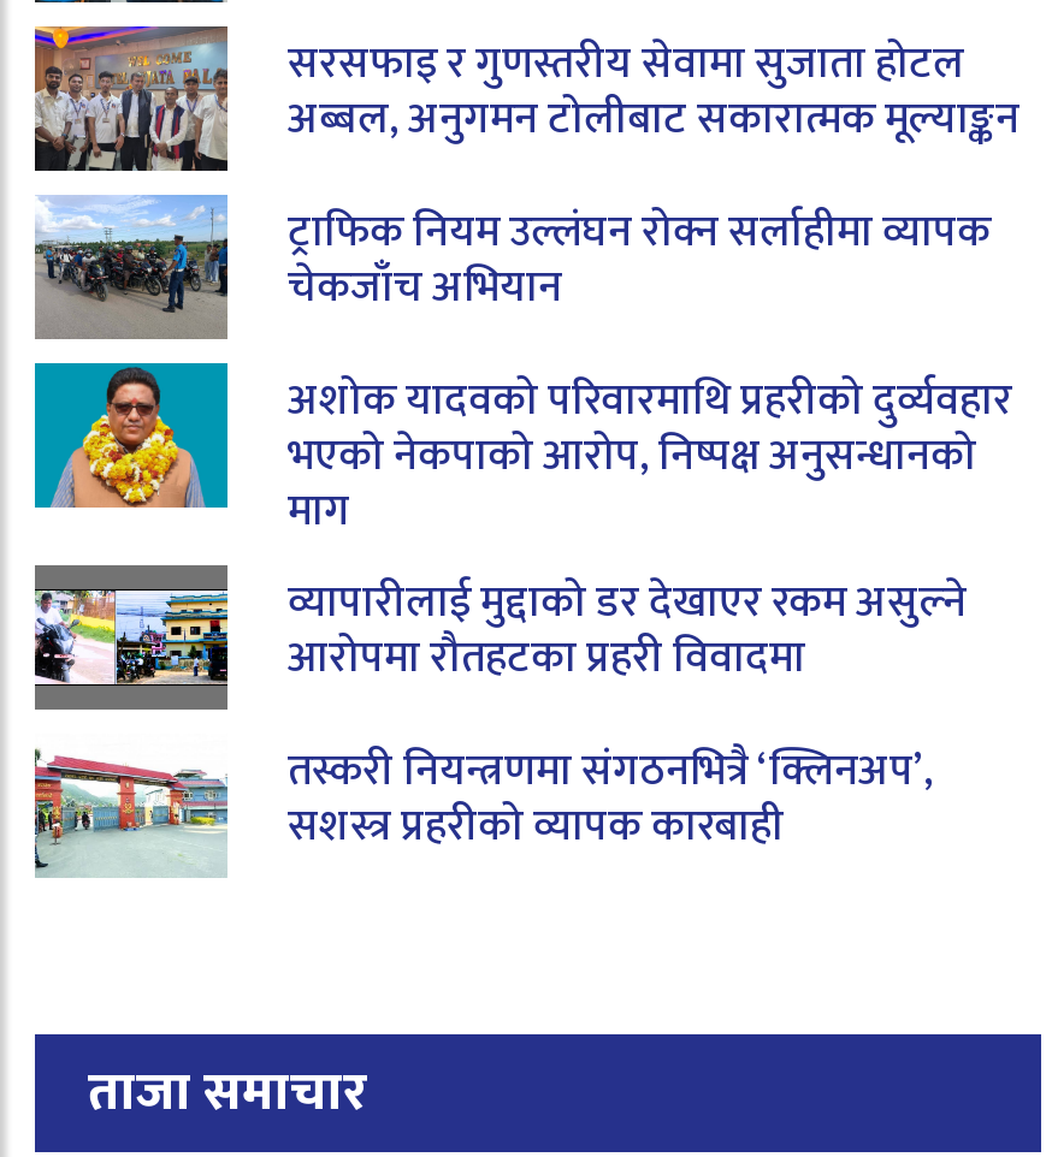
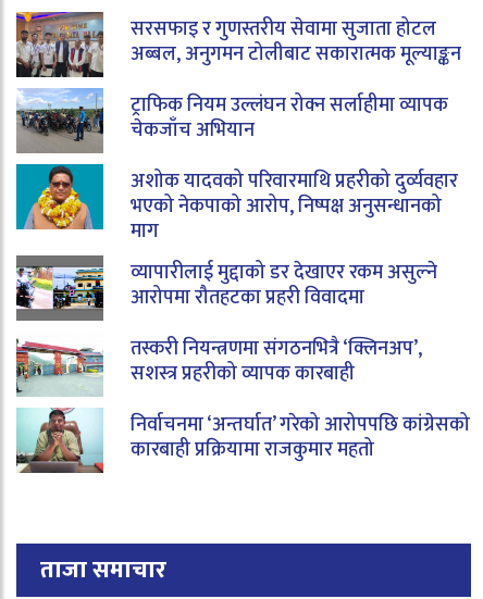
none -> [15,407,470,474] [image] | निर्वाचनमा ‘अन्तर्घात’ गरेको आरोपपछि कांग्रेसको | कारबाही प्रक्रियामा राजकुमार महतो

